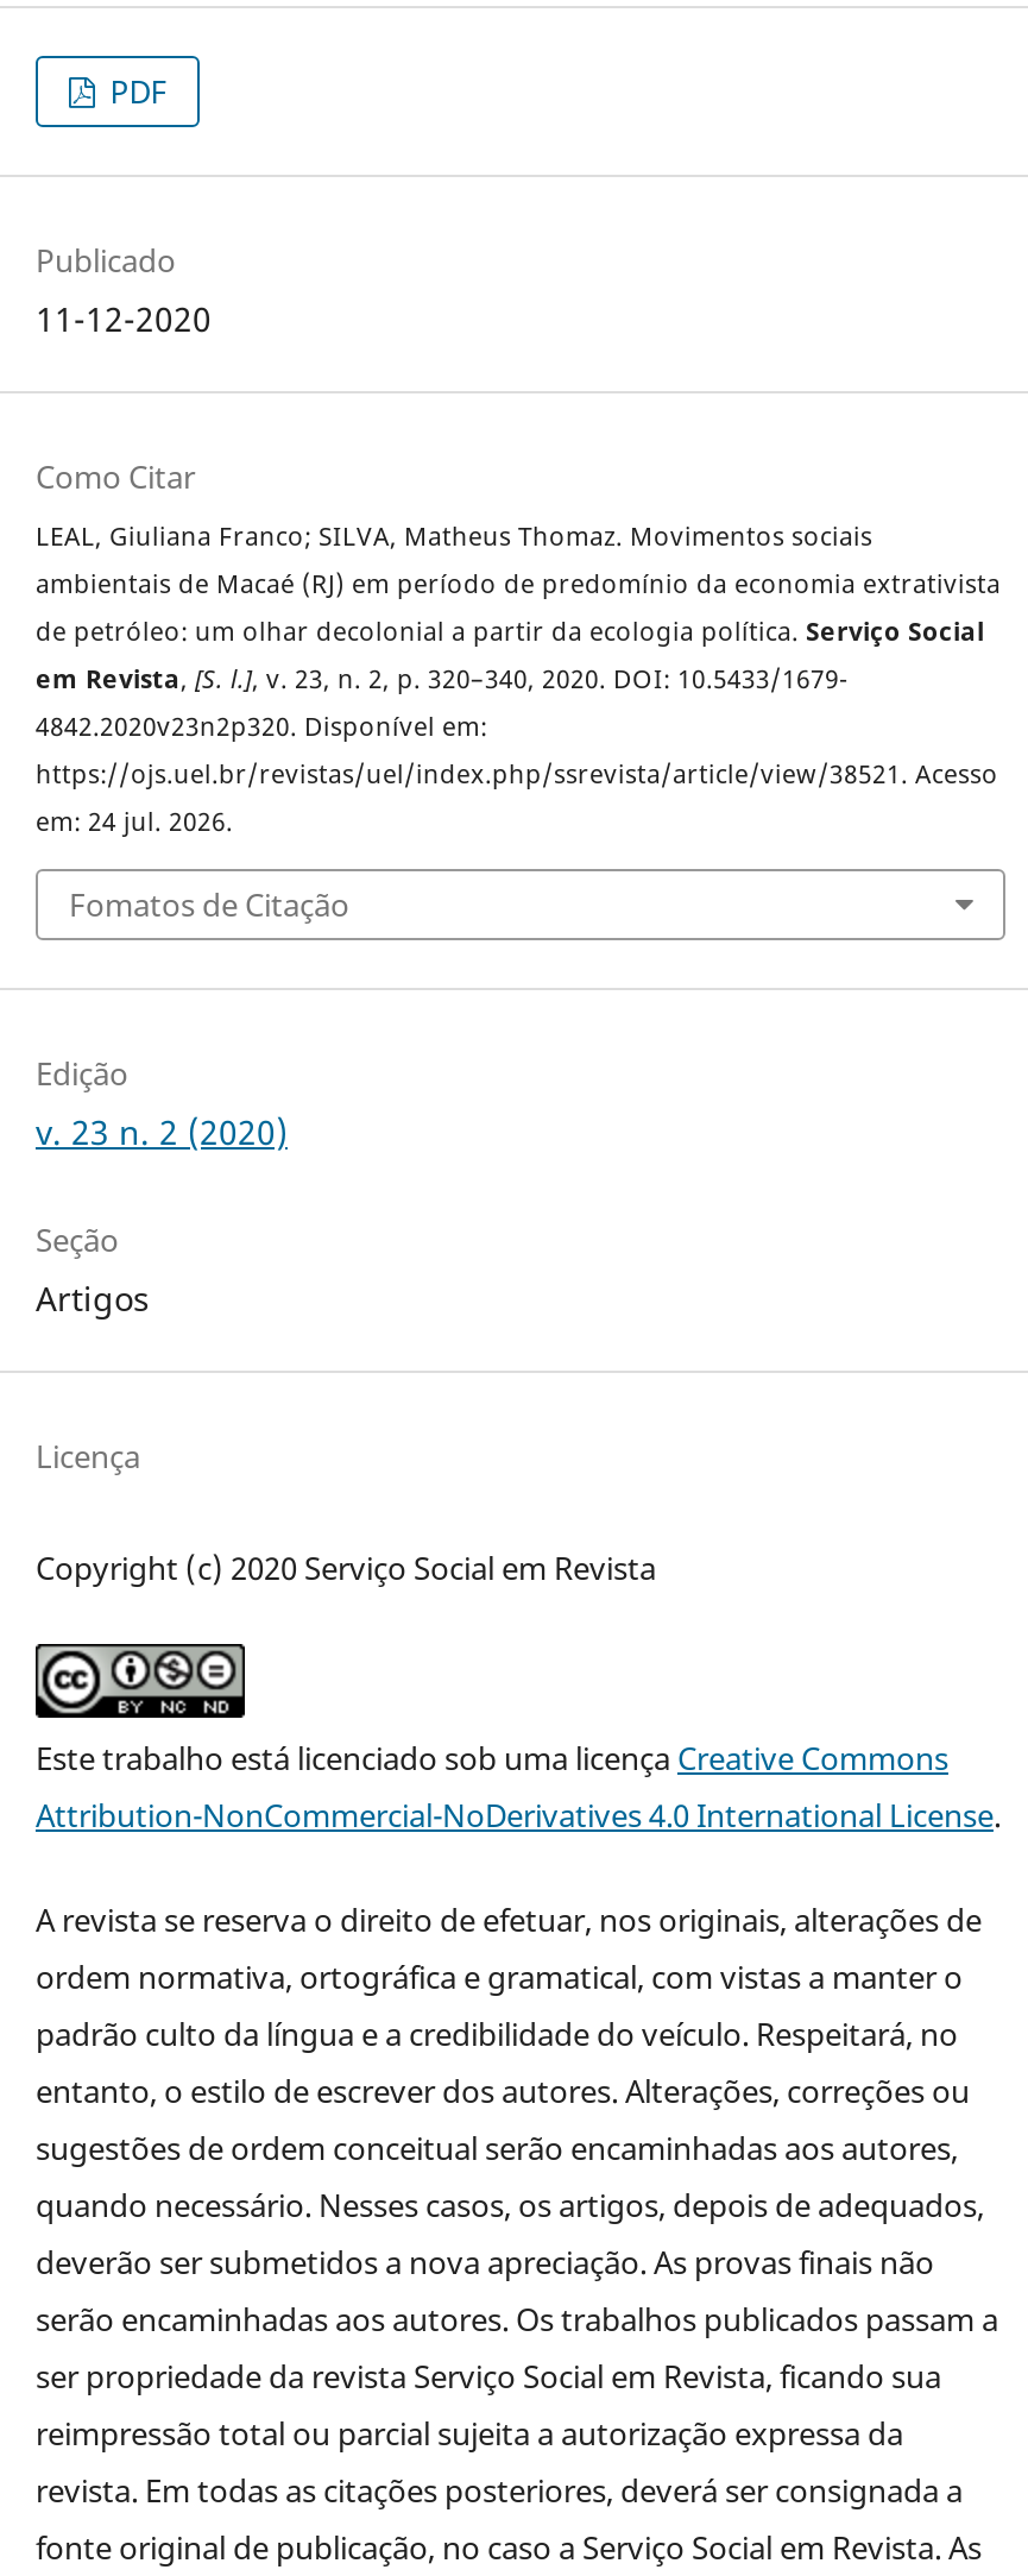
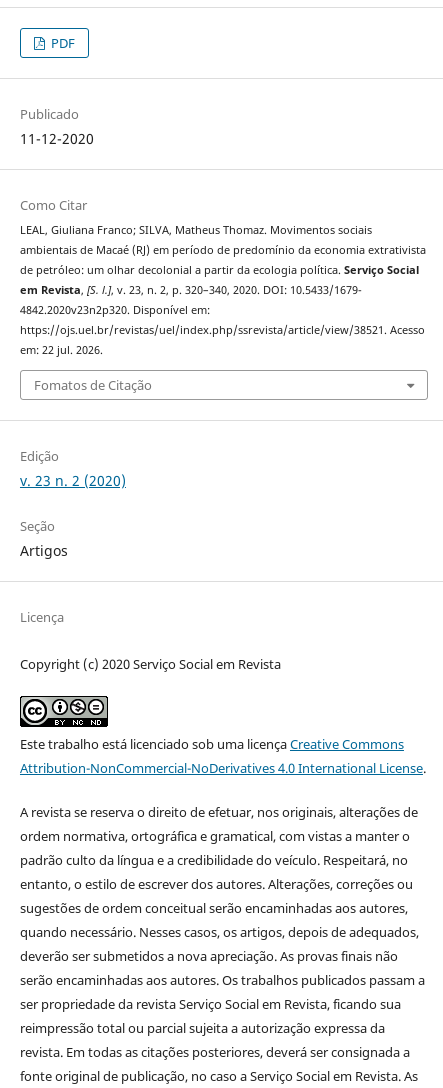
[36,804,233,837] em: 24 jul. 2026. -> [20,343,103,357] em: 22 jul. 2026.

